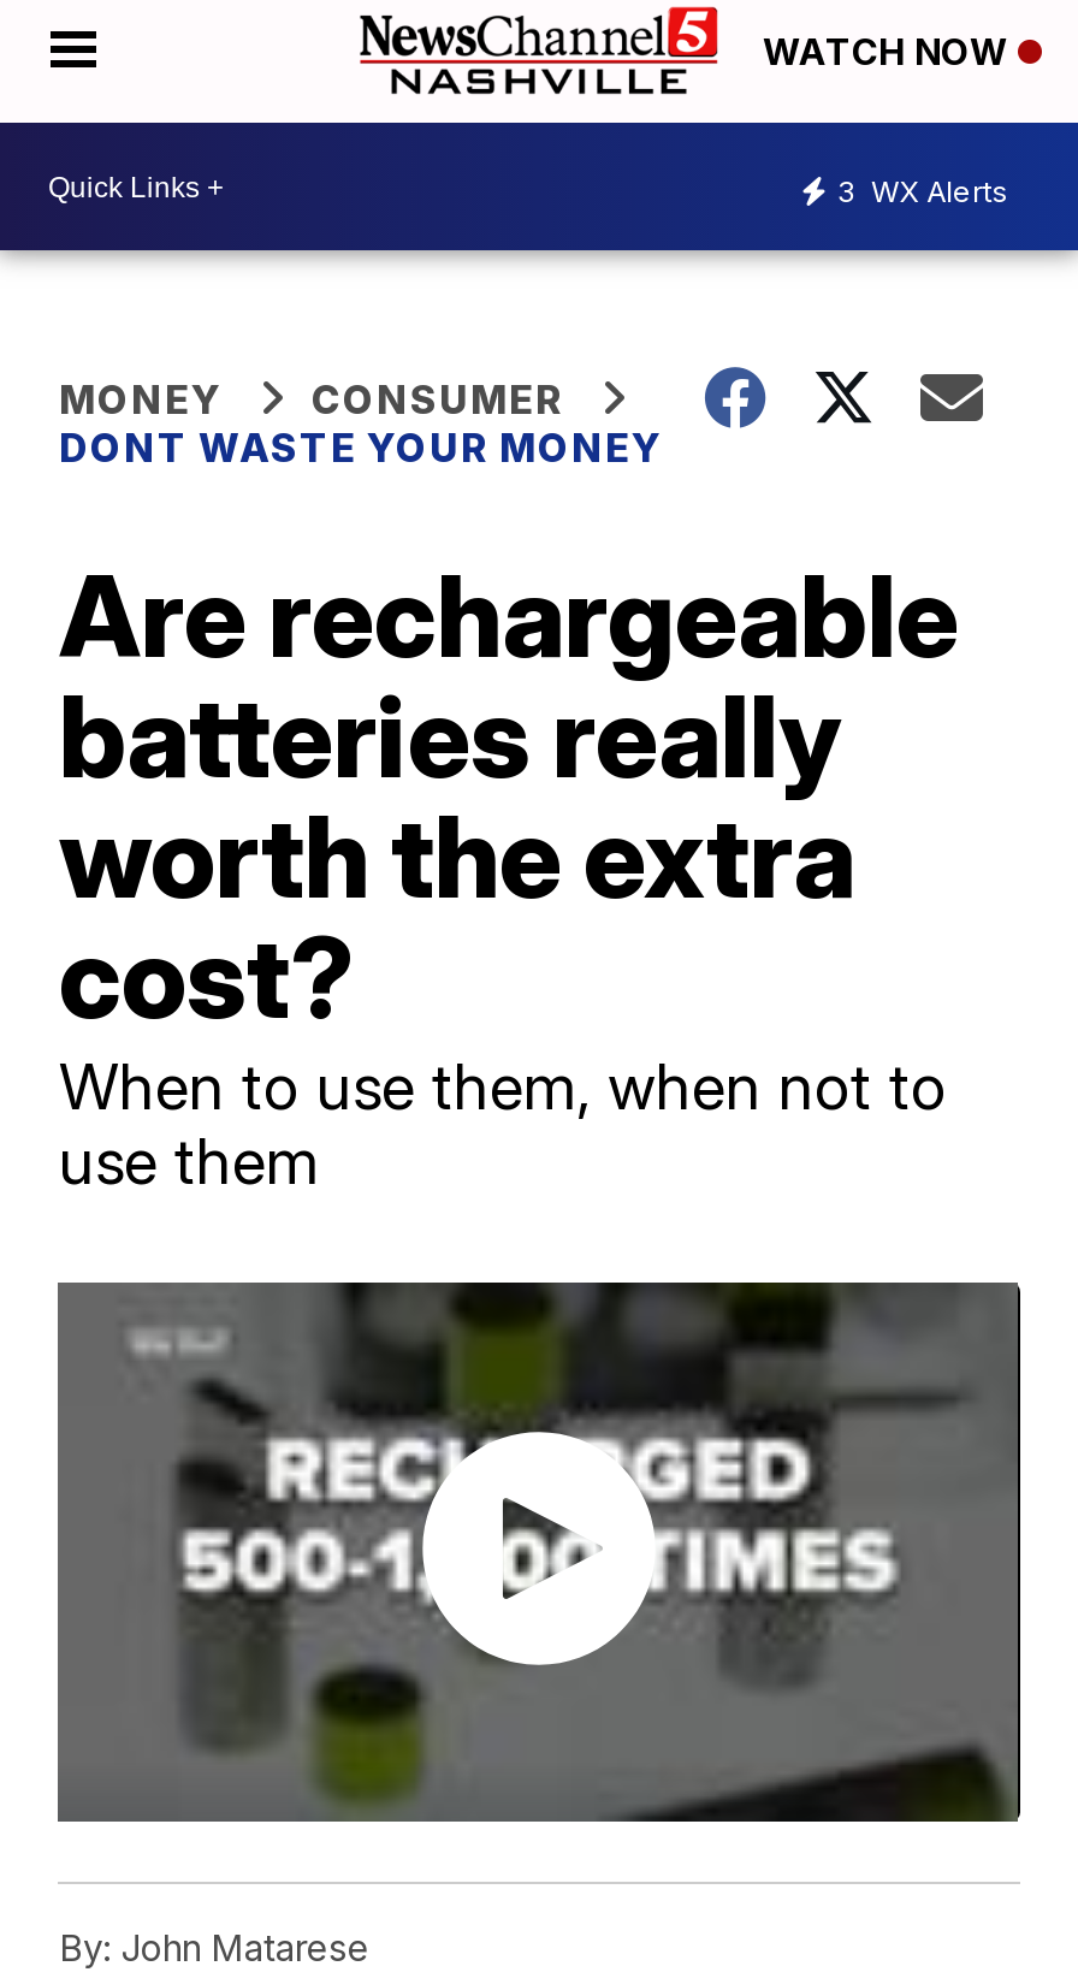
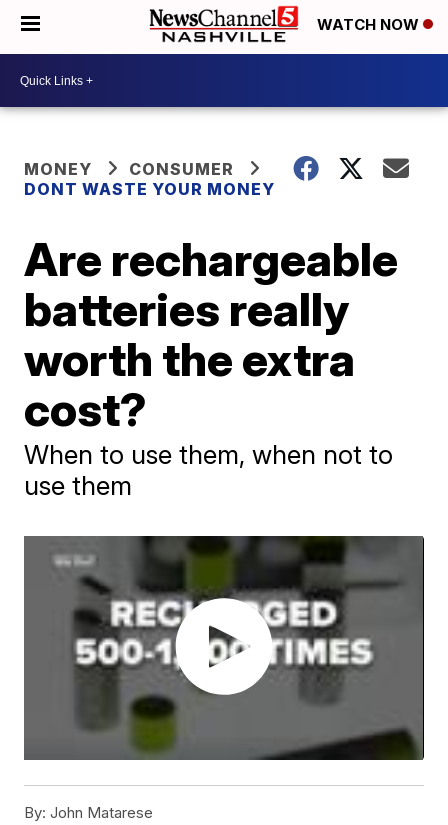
[837,172,1008,208] 3 WX Alerts -> none

